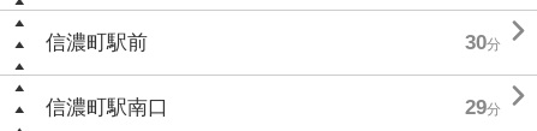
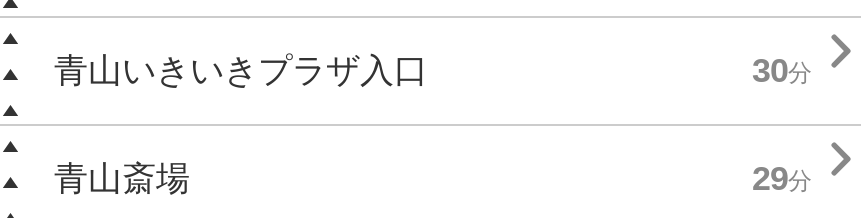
[46,31,148,54] 信濃町駅前 -> [54,52,428,90] 青山いきいきプラザ入口
[46,96,168,119] 信濃町駅南口 -> [54,160,190,198] 青山斎場

